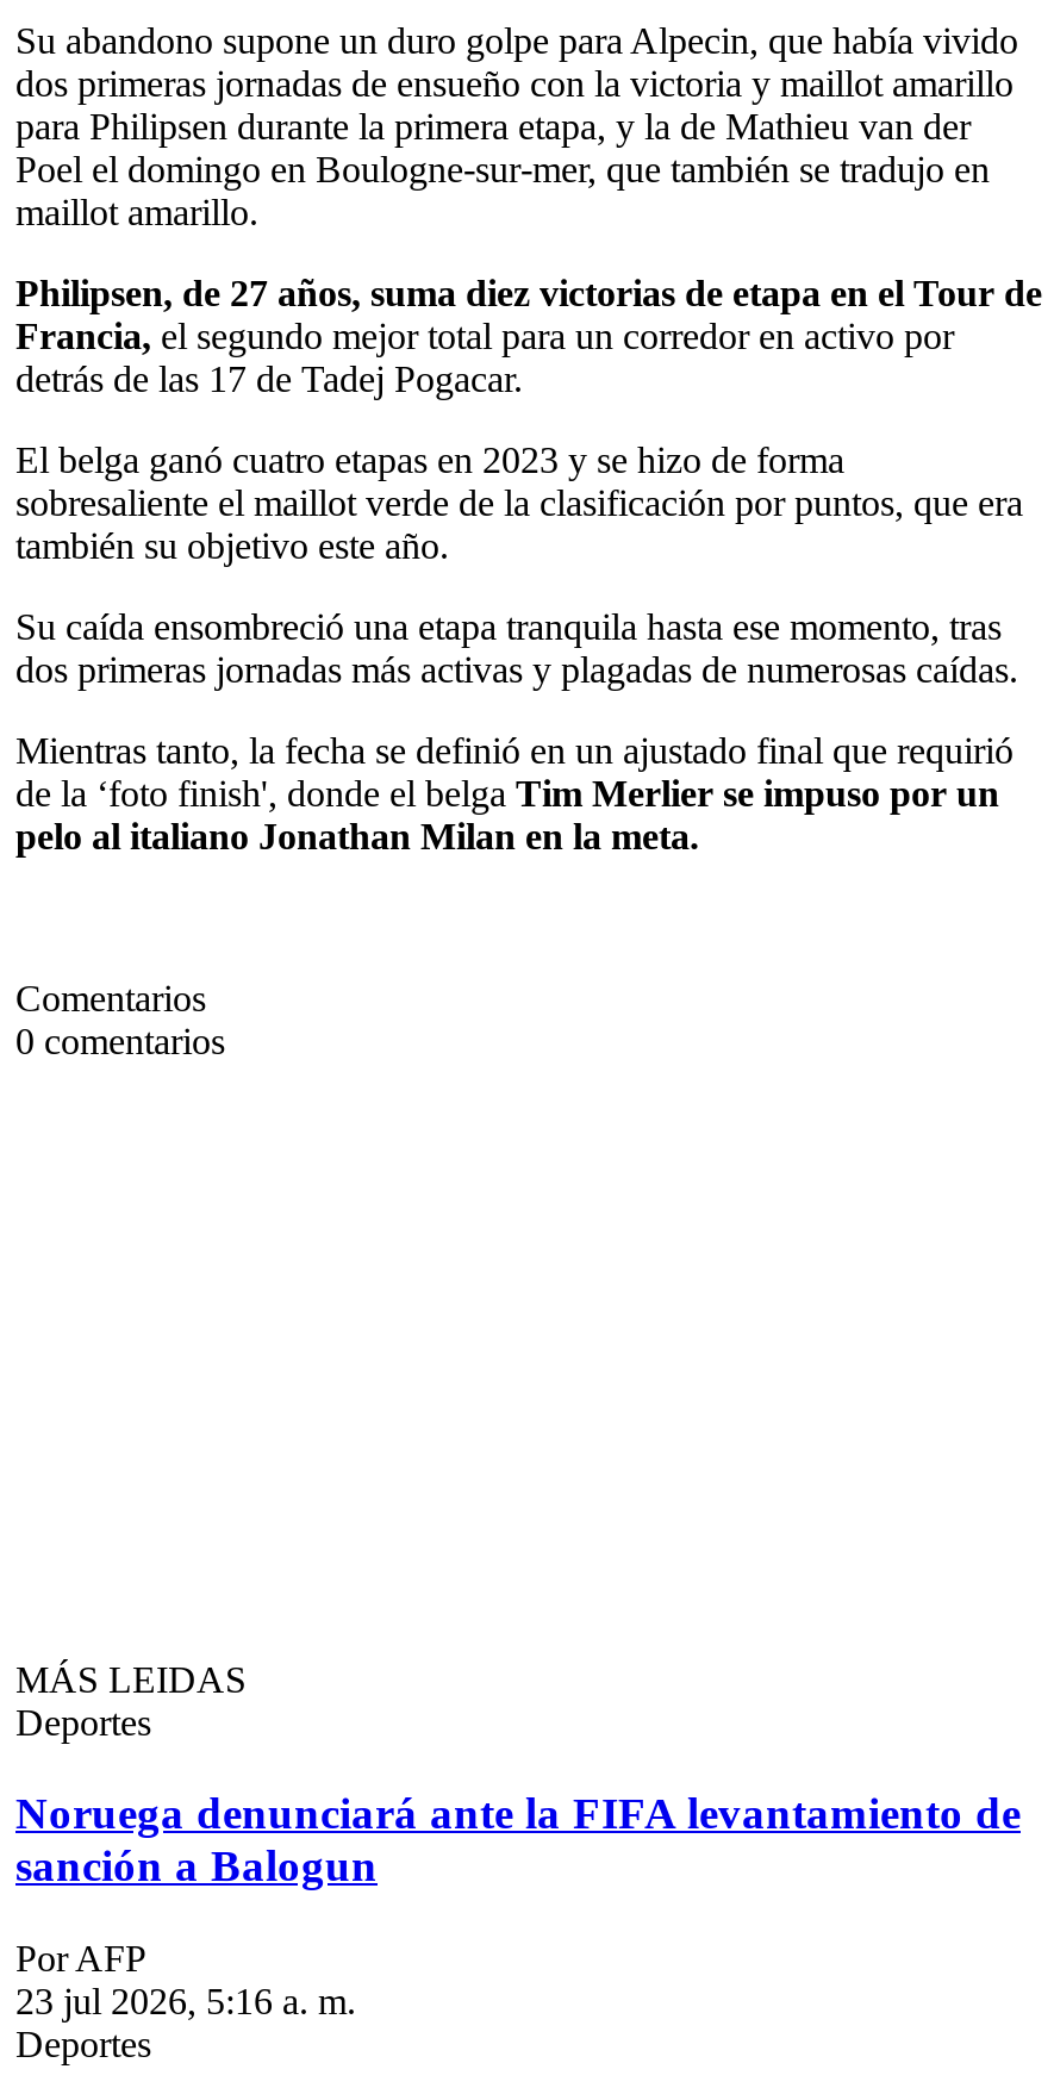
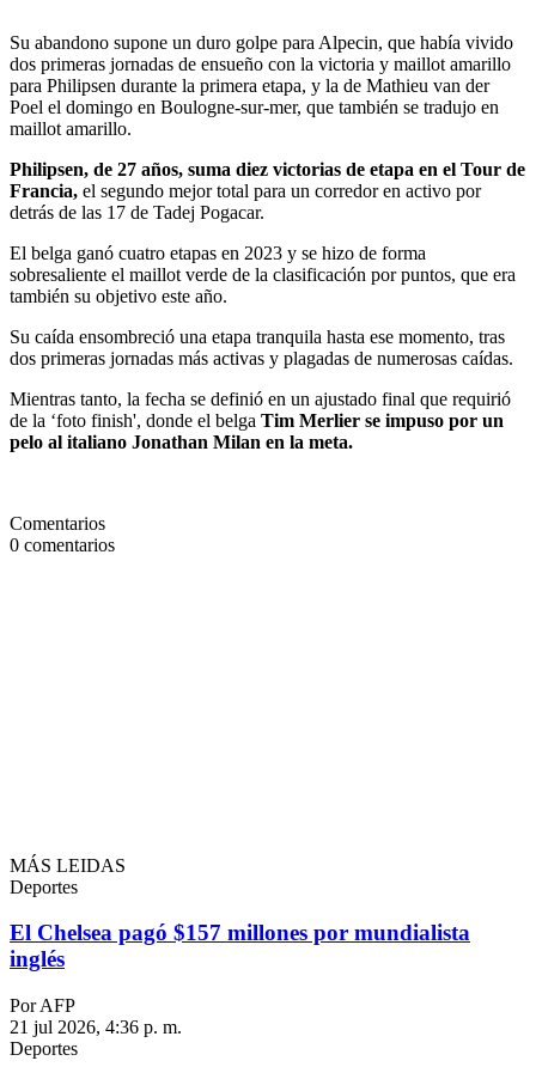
[15,1789,1021,1891] Noruega denunciará ante la FIFA levantamiento de | sanción a Balogun -> [10,920,470,972] El Chelsea pagó $157 millones por mundialista | inglés
[15,1981,356,2022] 23 jul 2026, 5:16 a. m. -> [10,1017,182,1037] 21 jul 2026, 4:36 p. m.

